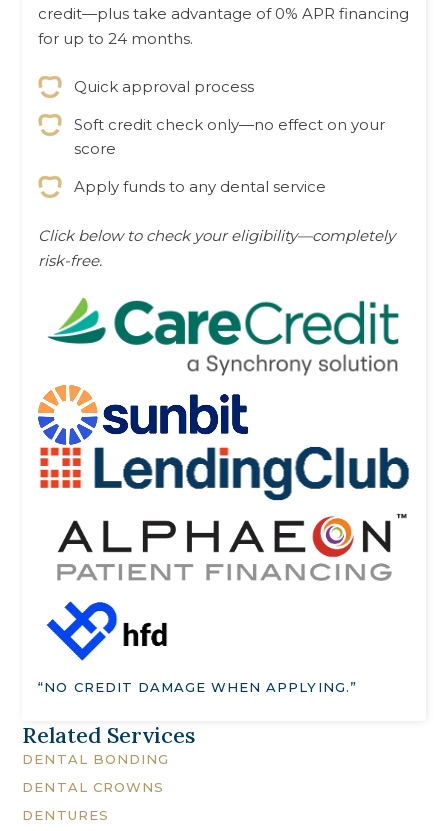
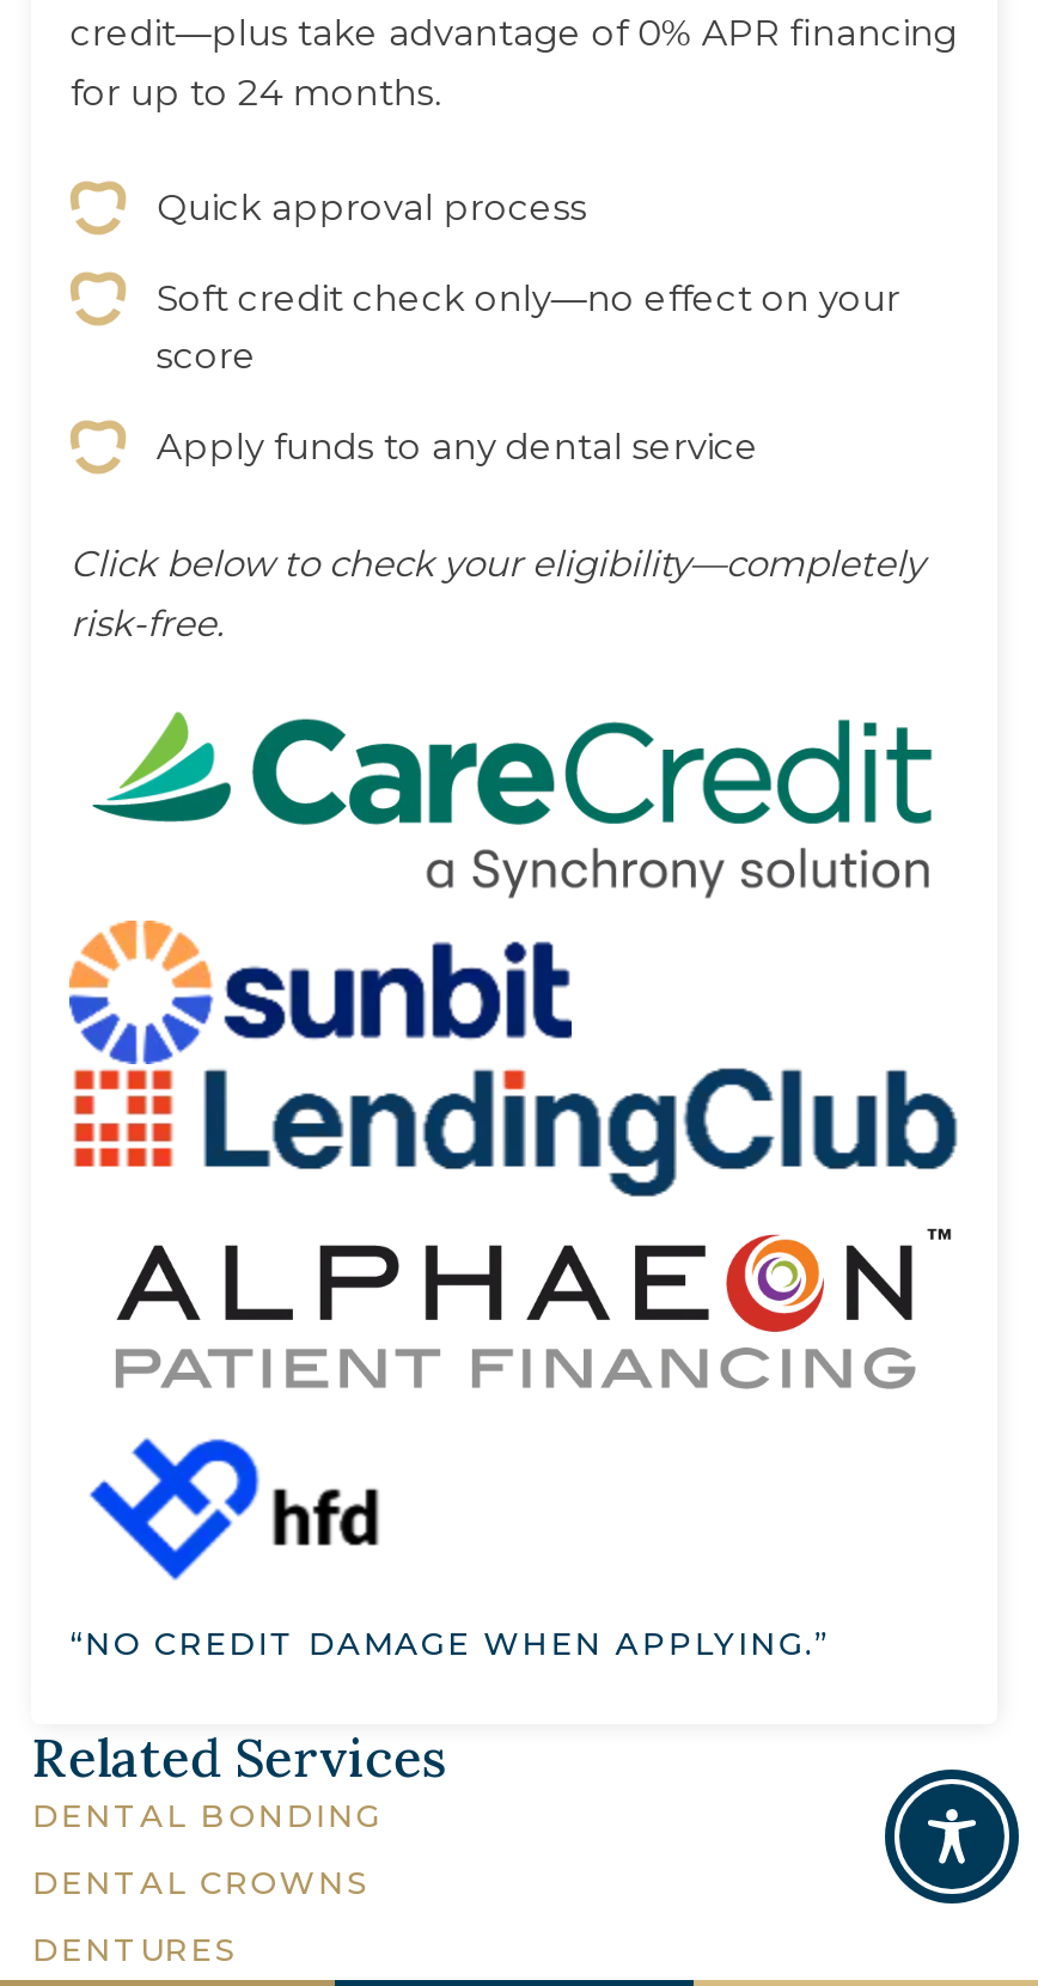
none -> [883,1767,1021,1906] [image]

